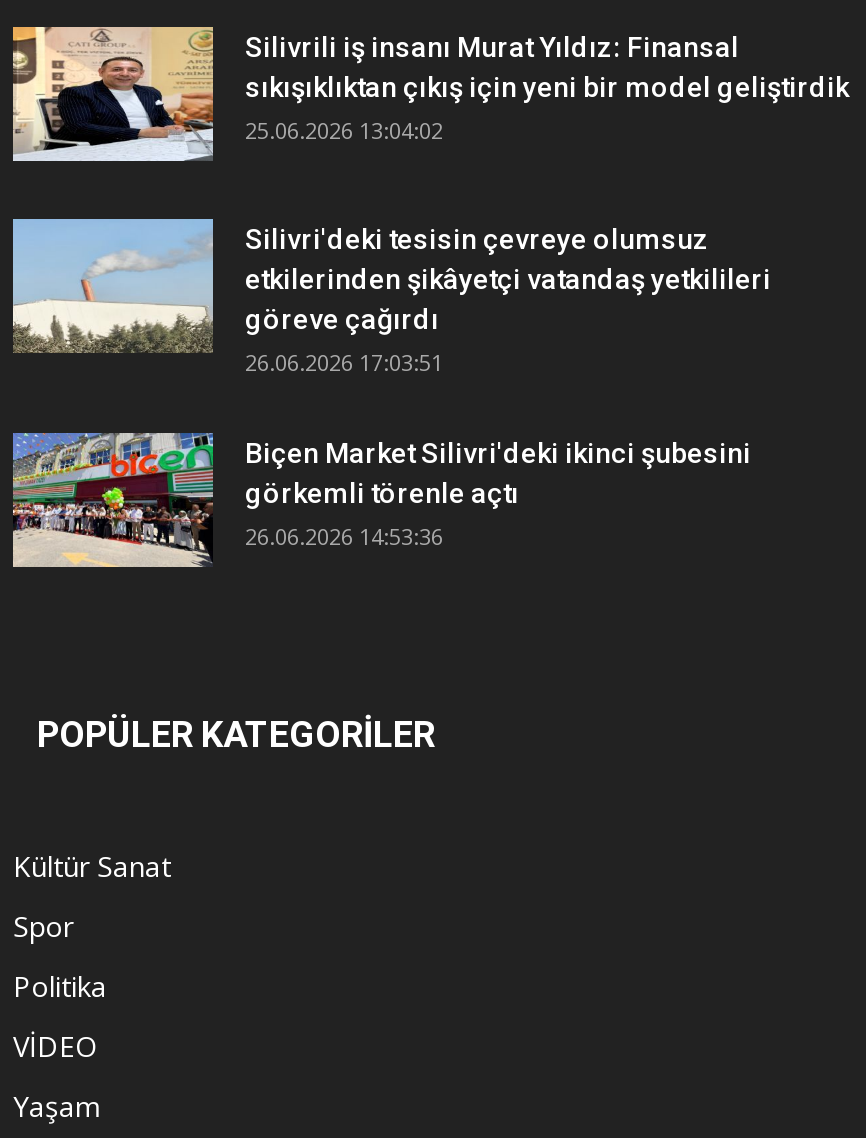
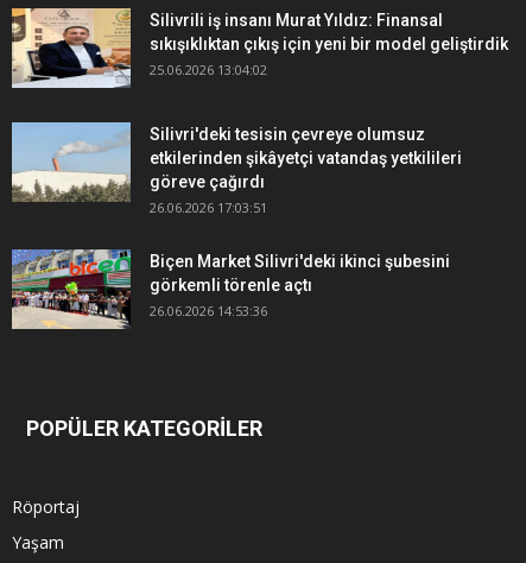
[13,847,171,1065] Kültür Sanat | Spor | Politika | VİDEO -> [12,495,80,518] Röportaj

